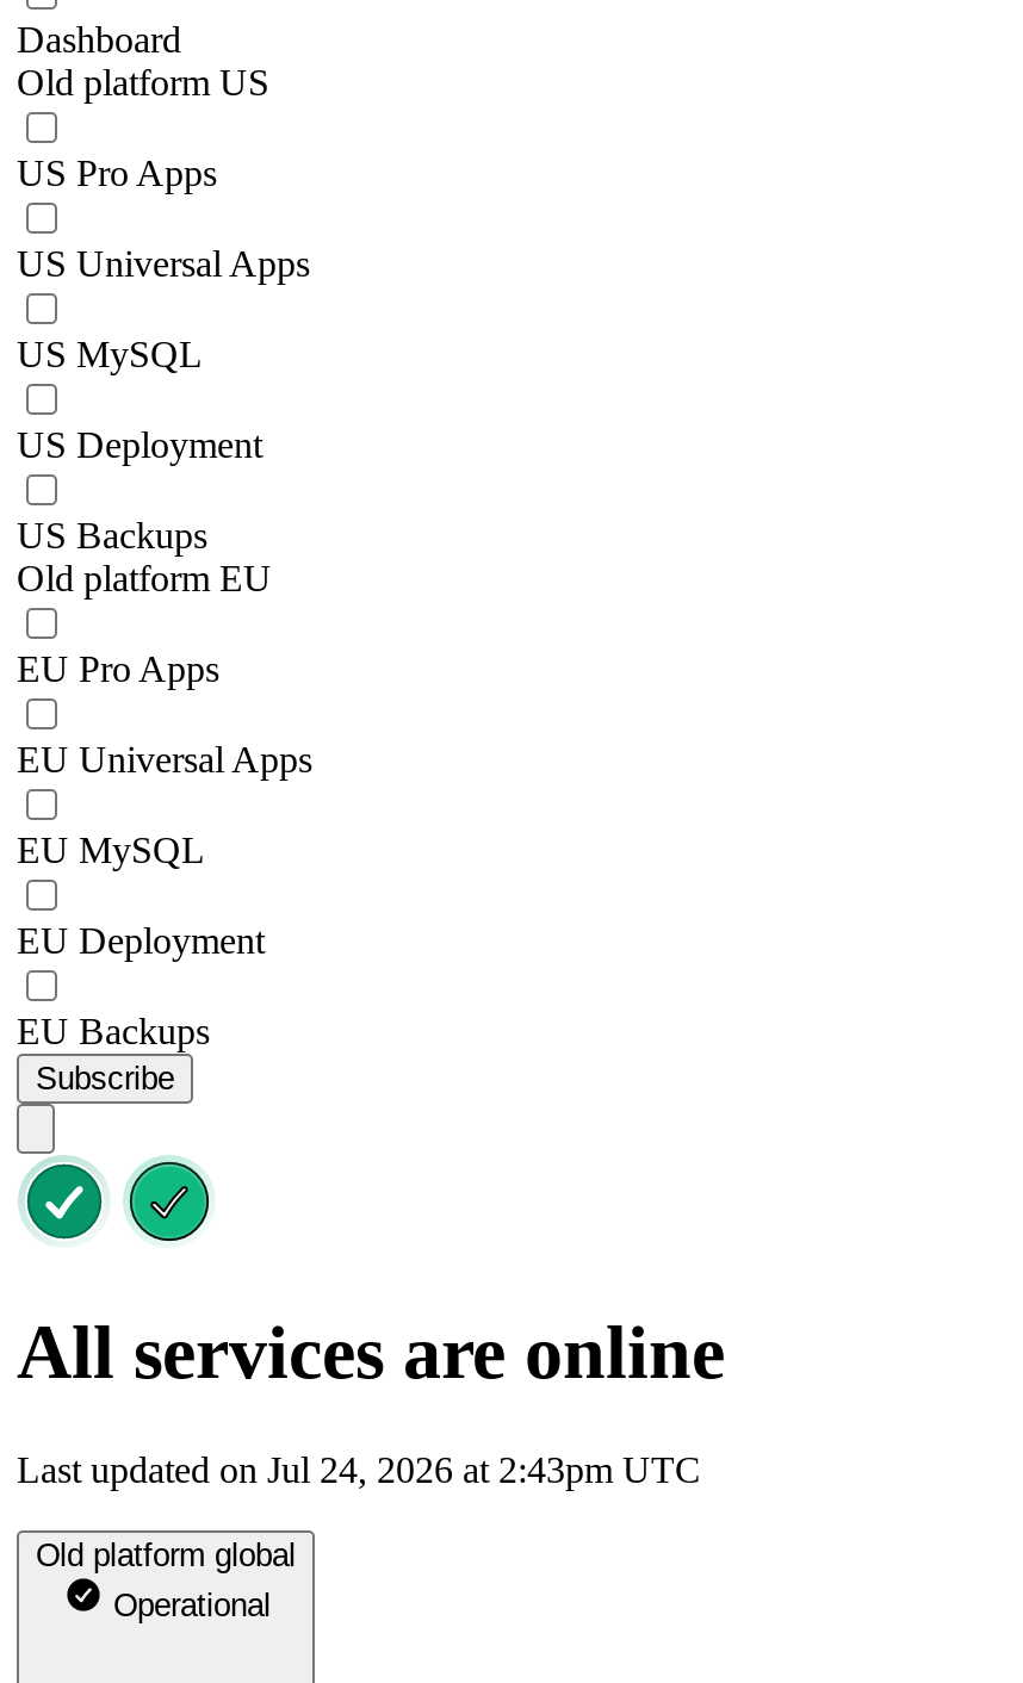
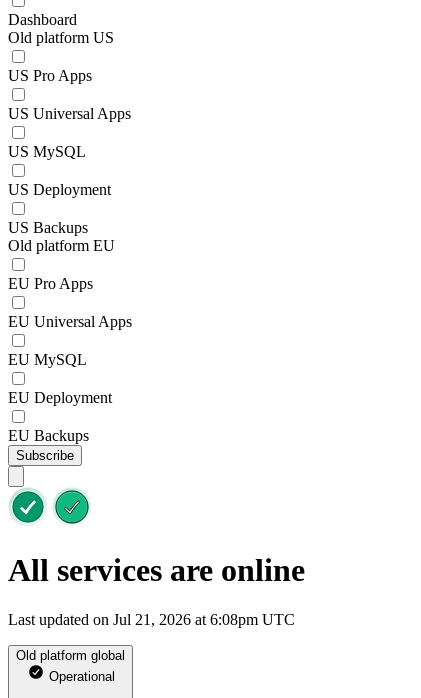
[17,1449,701,1490] Last updated on Jul 24, 2026 at 2:43pm UTC -> [8,611,295,628] Last updated on Jul 21, 2026 at 6:08pm UTC

